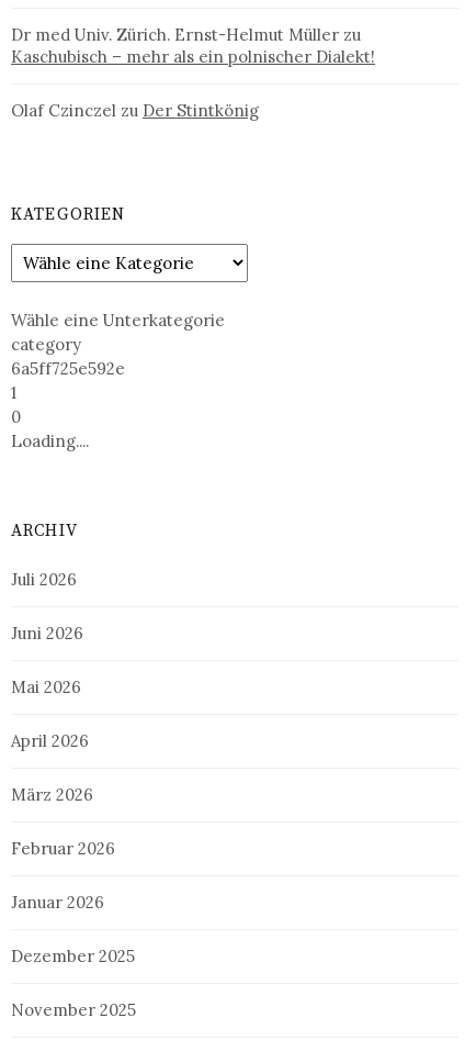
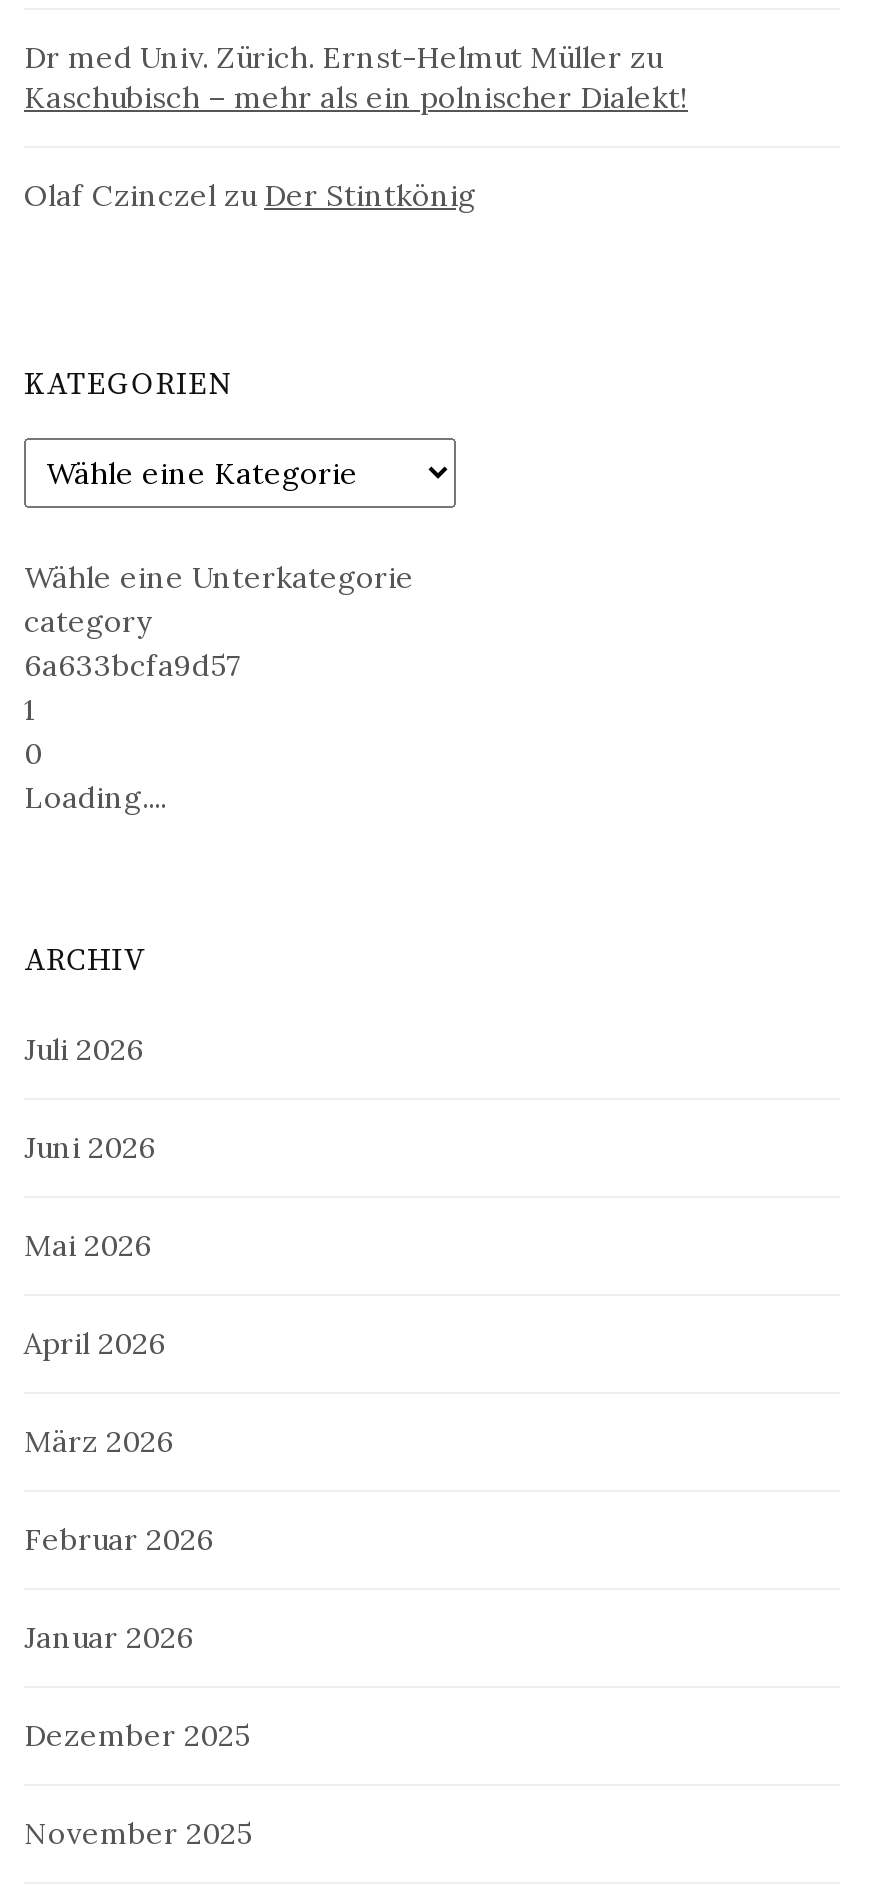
[11,358,125,379] 6a5ff725e592e -> [24,646,242,684] 6a633bcfa9d57

